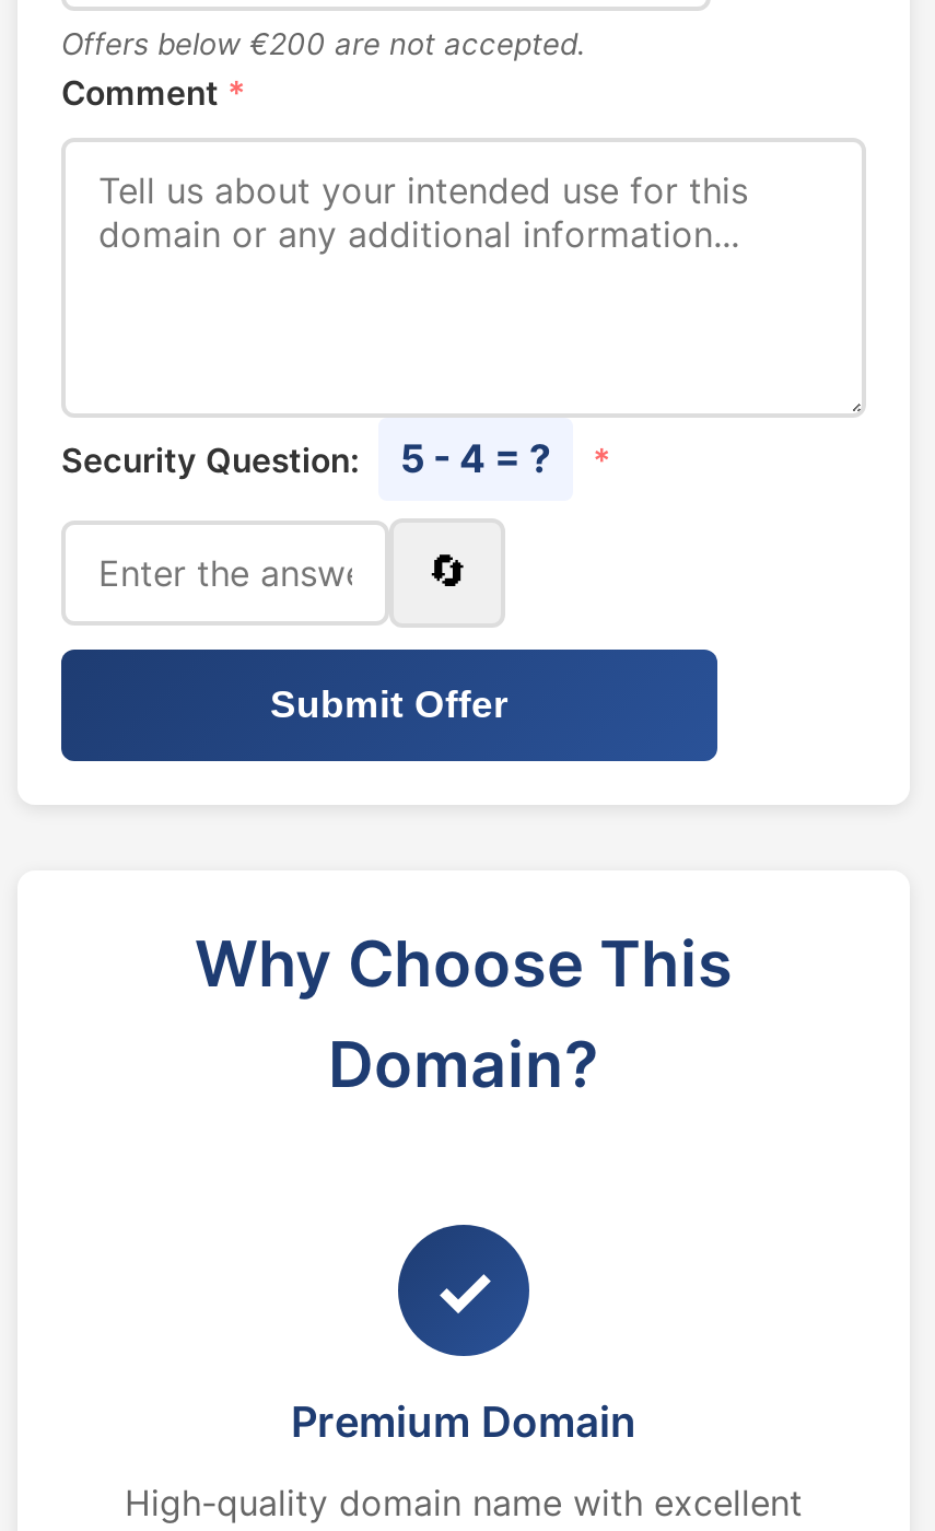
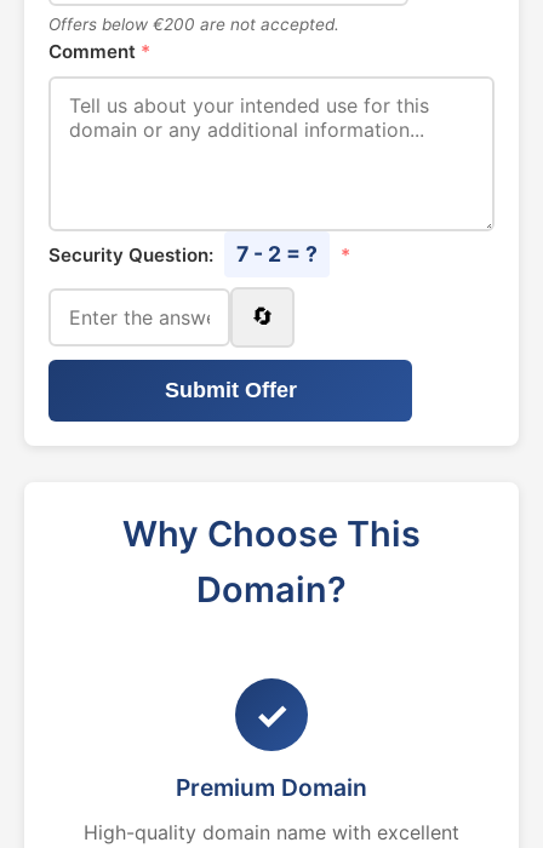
[400,435,551,481] 5 - 4 = ? -> [236,241,318,267] 7 - 2 = ?

